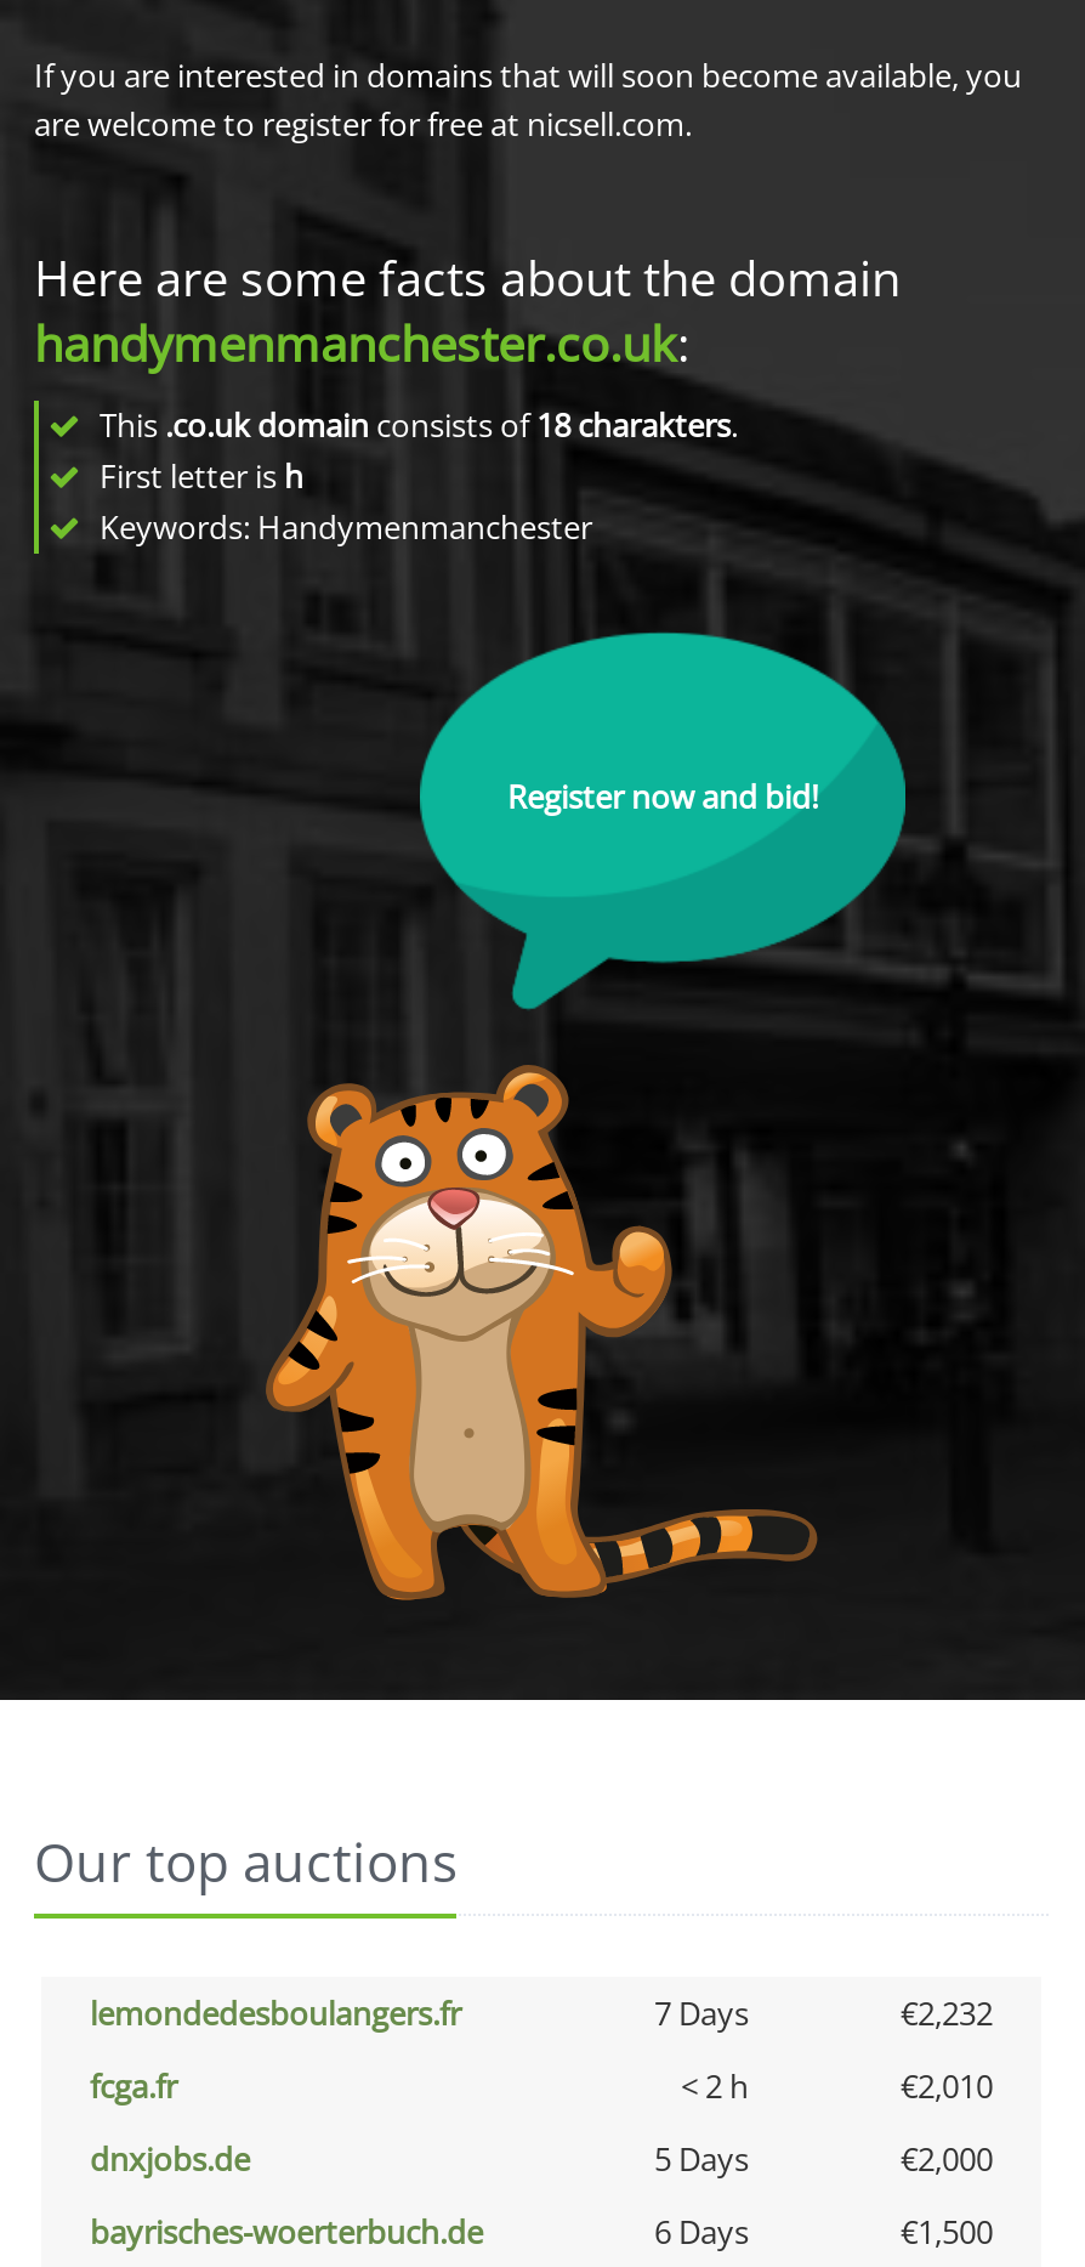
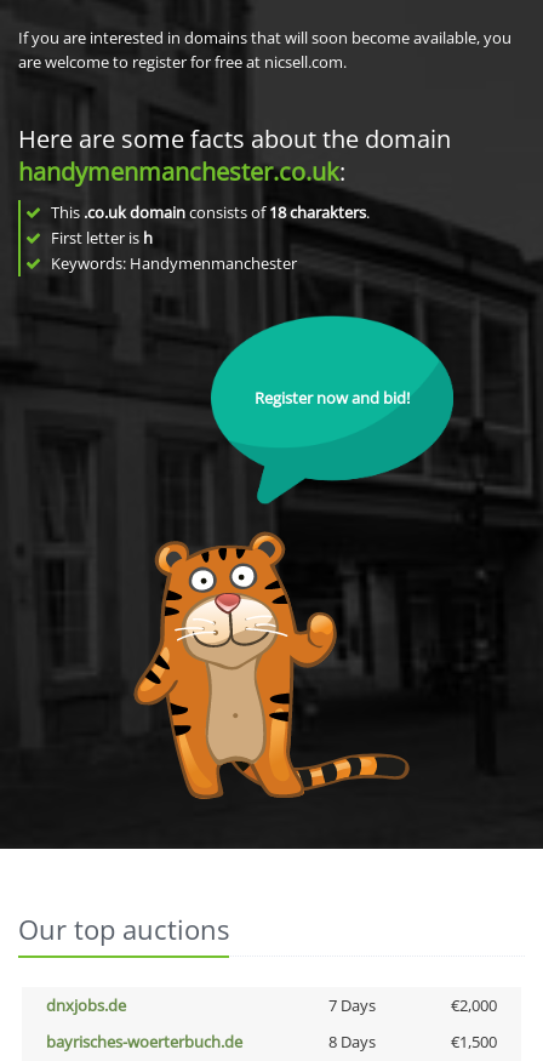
[90,1991,993,2108] lemondedesboulangers.fr | 7 Days | €2,232 | fcga.fr | < 2 h | €2,010 -> none
[654,2137,749,2181] 5 Days -> [328,994,375,1016] 7 Days
[654,2210,749,2254] 6 Days -> [328,1031,375,1053] 8 Days

